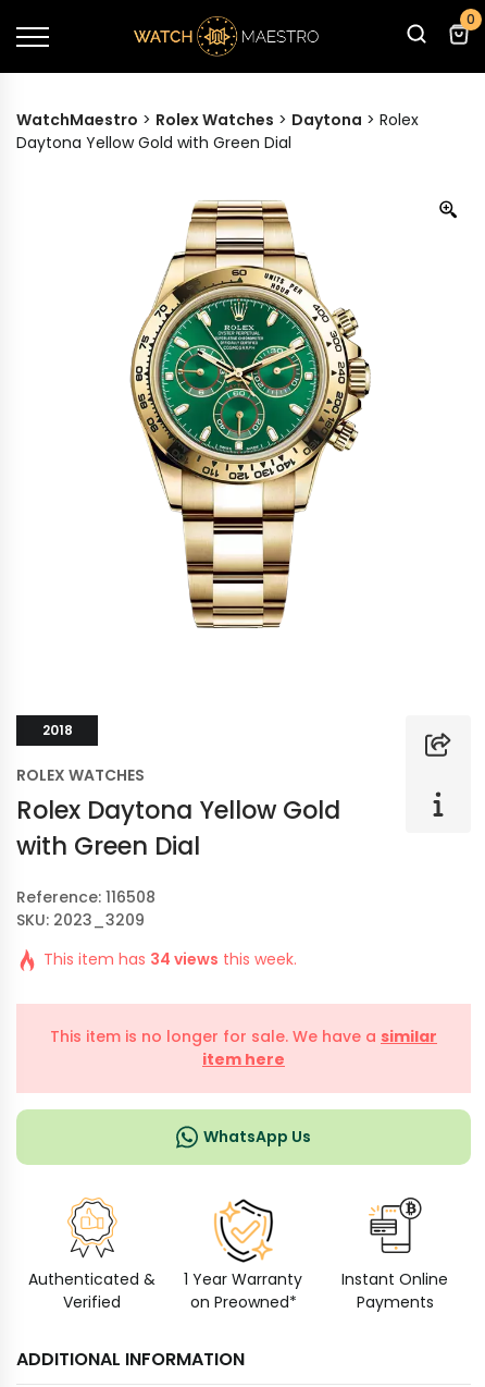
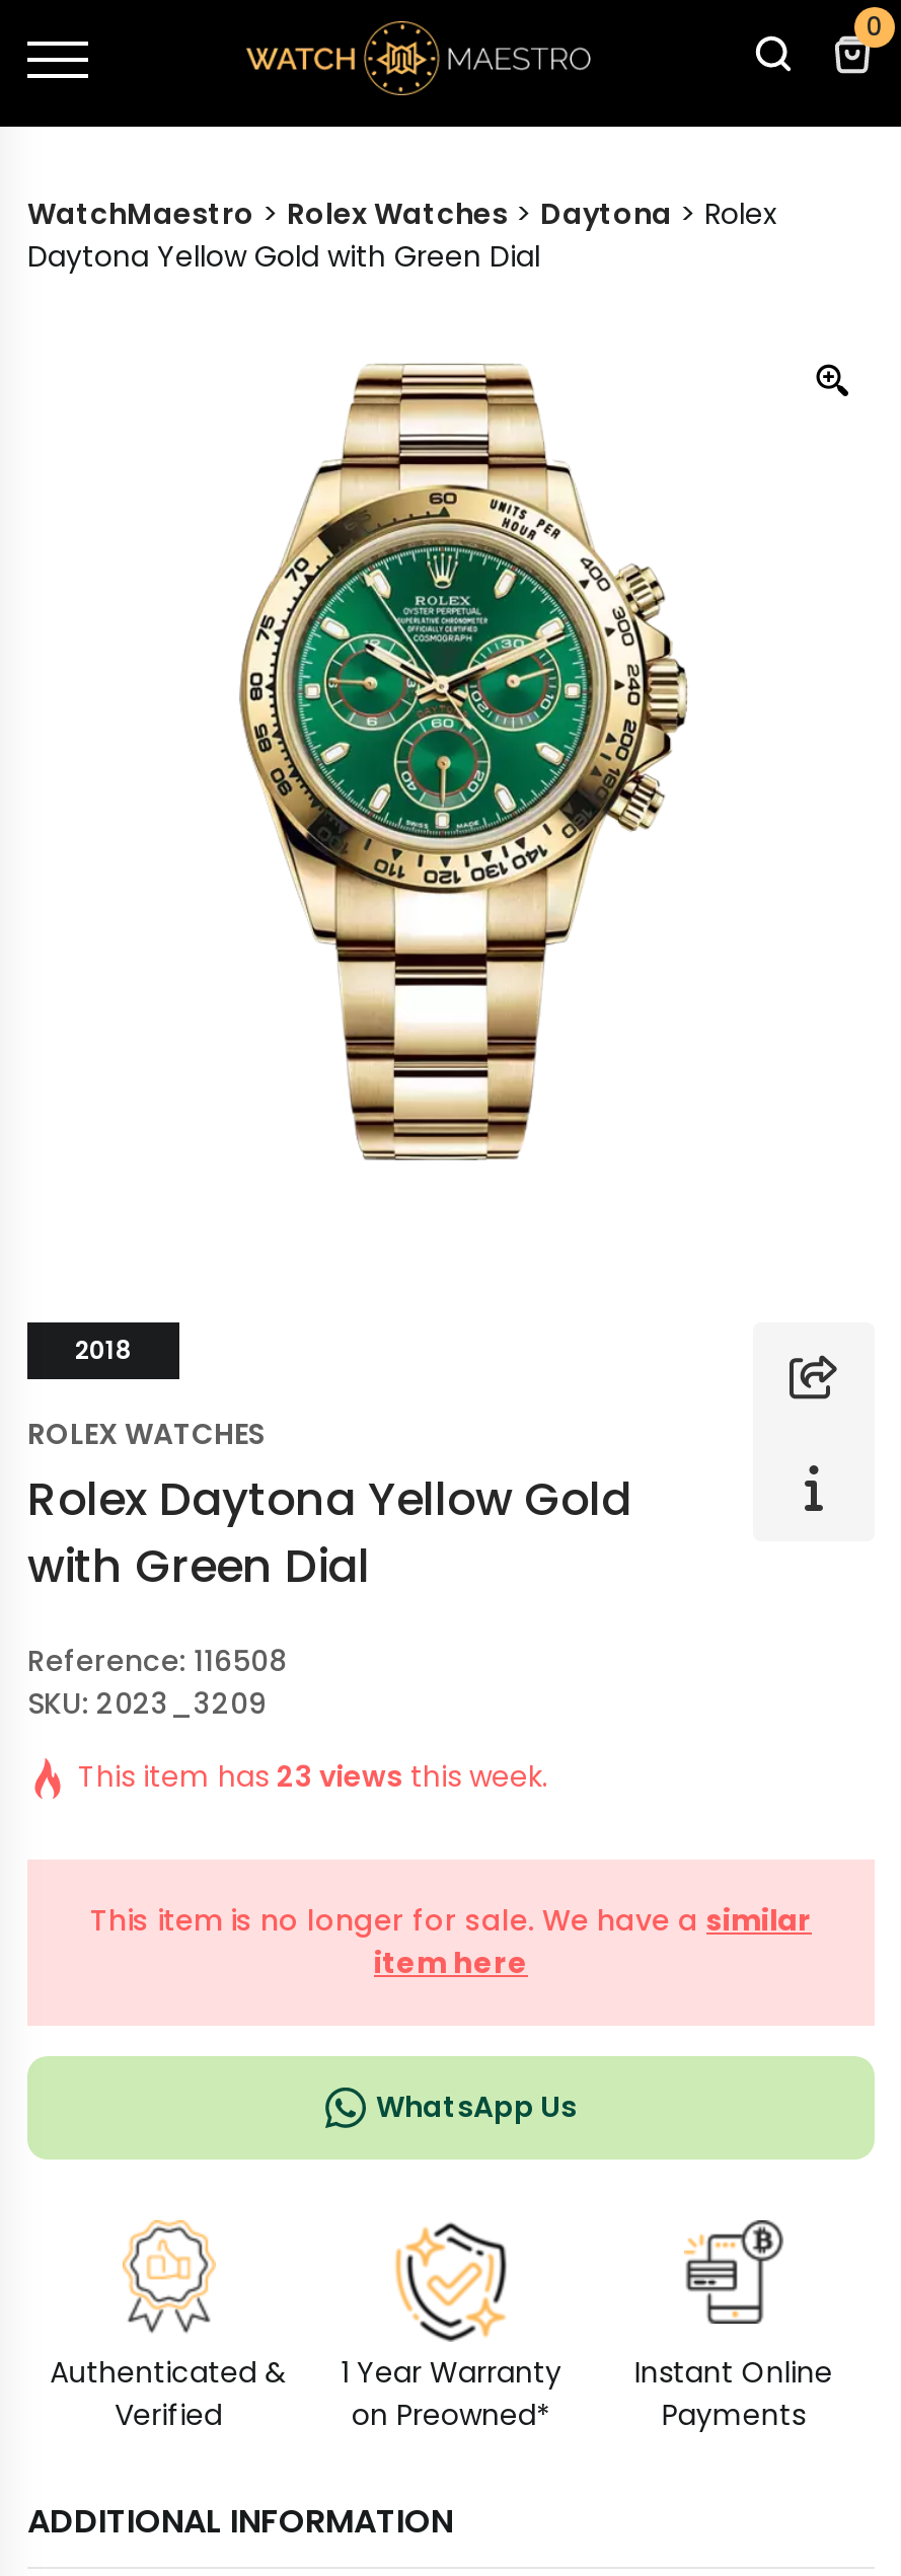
[43,948,297,970] This item has 34 views this week. -> [78,1756,548,1797] This item has 23 views this week.

